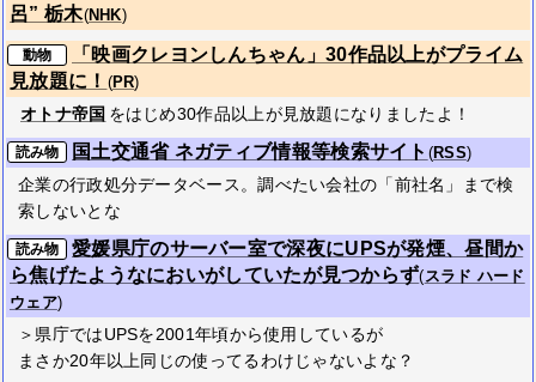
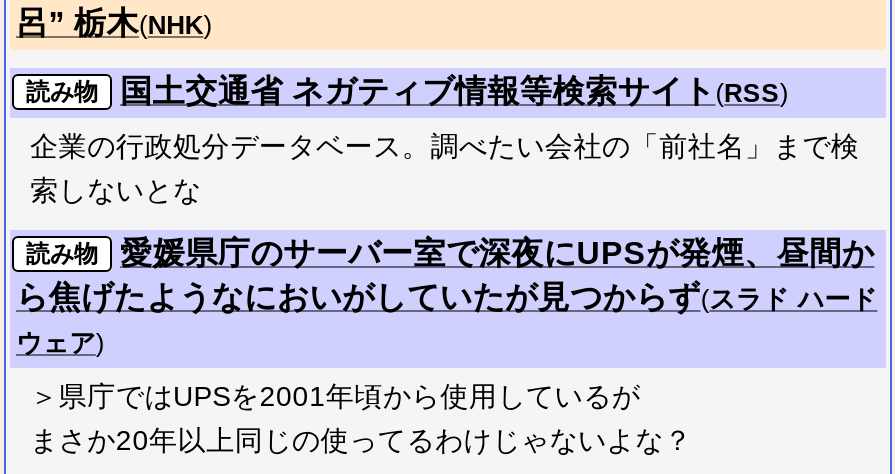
[10,44,523,123] 動物 | 「映画クレヨンしんちゃん」30作品以上がプライム | 見放題に！(PR) | オトナ帝国 をはじめ30作品以上が見放題になりましたよ！ -> none

